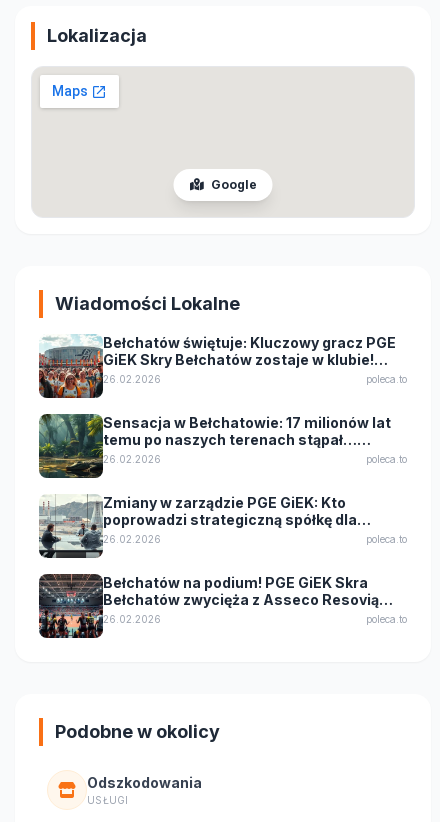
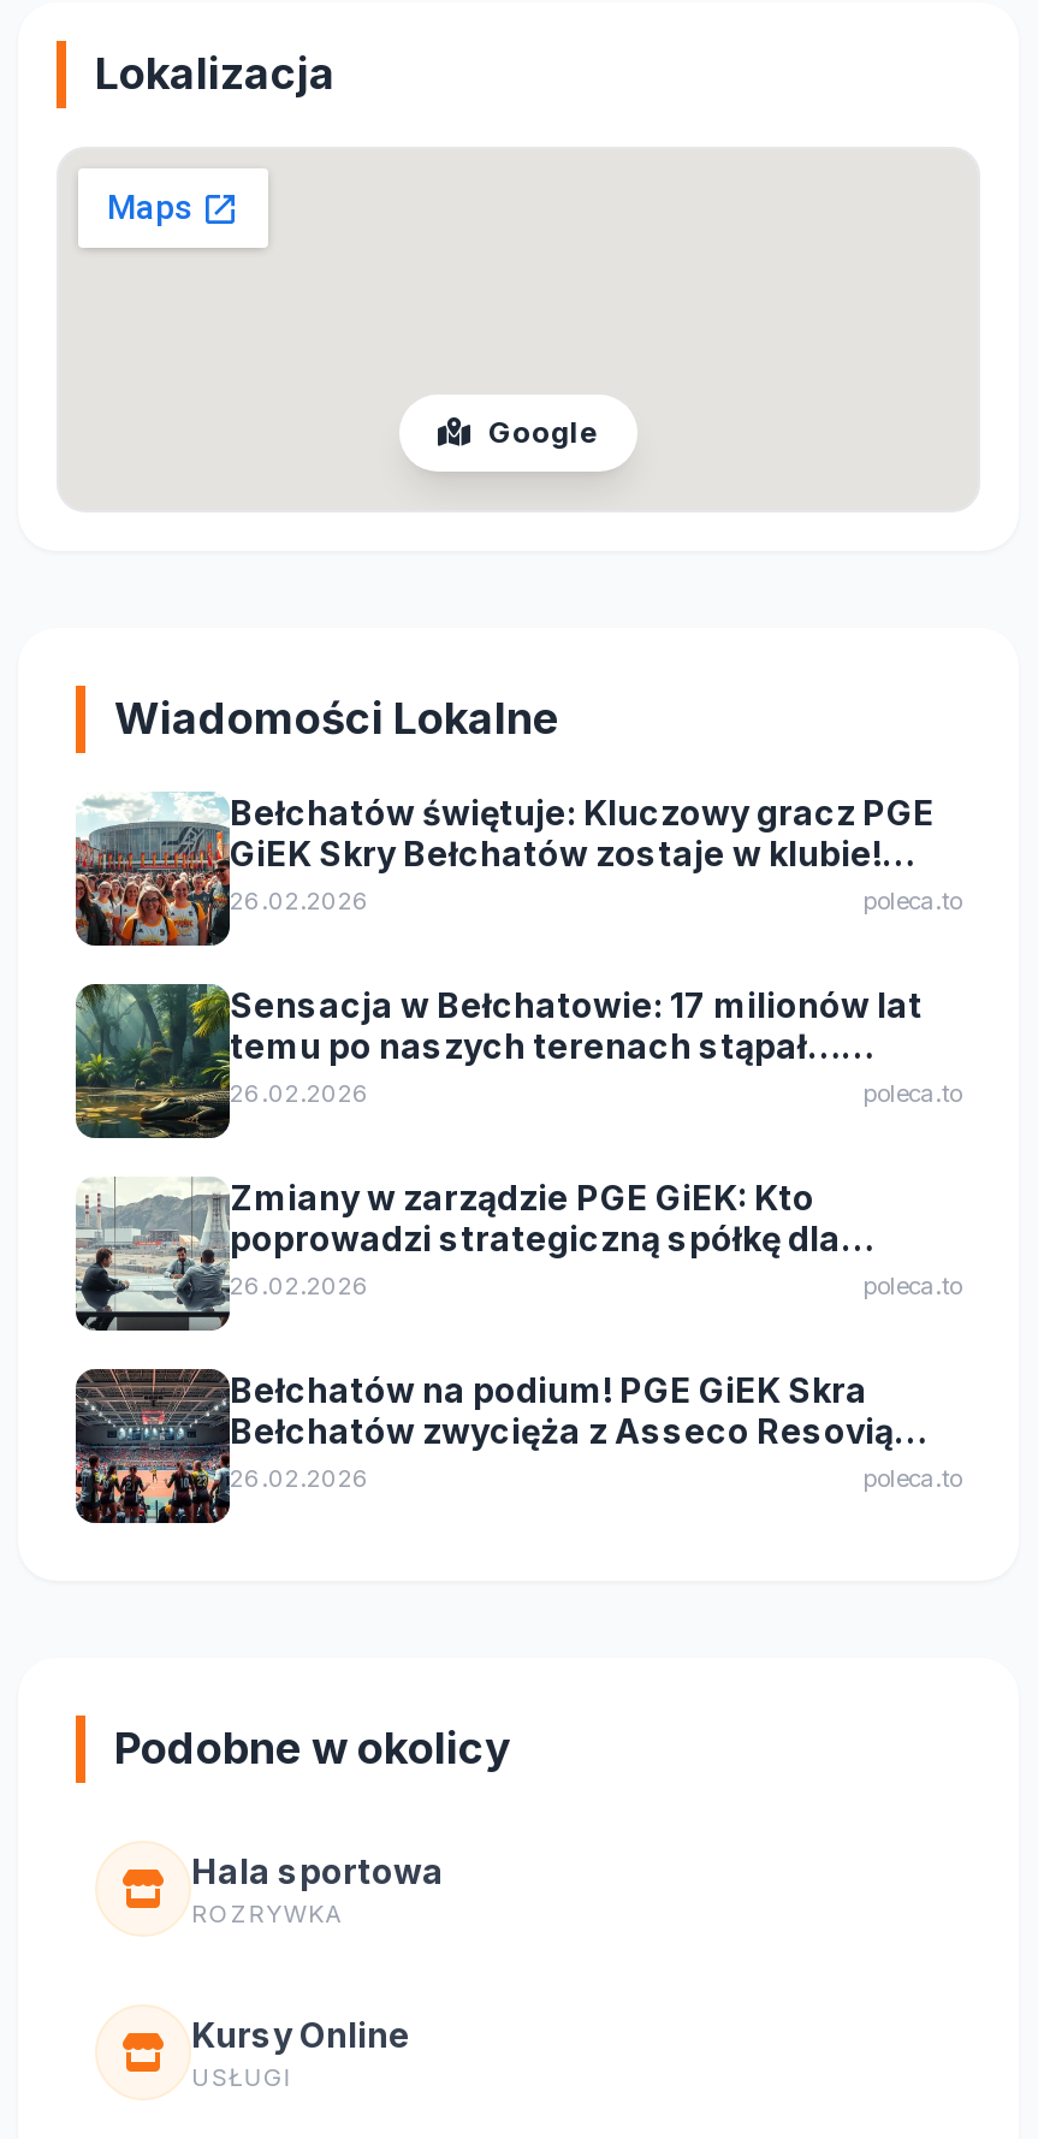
[87,774,202,791] Odszkodowania -> [191,1850,444,2054] Hala sportowa | ROZRYWKA | Kursy Online

